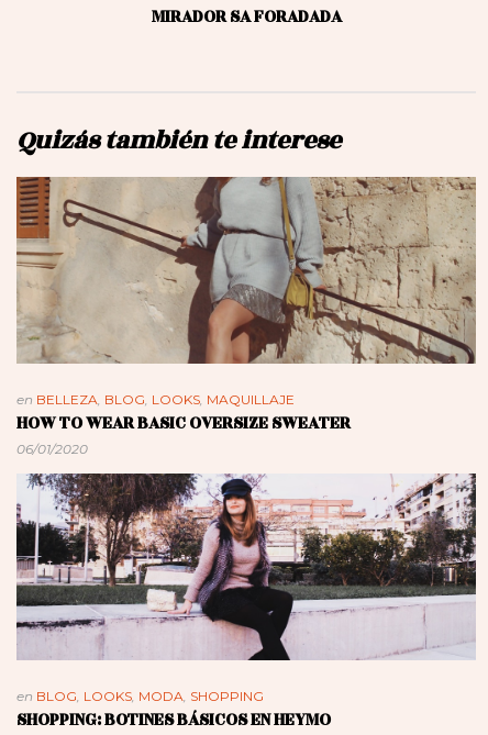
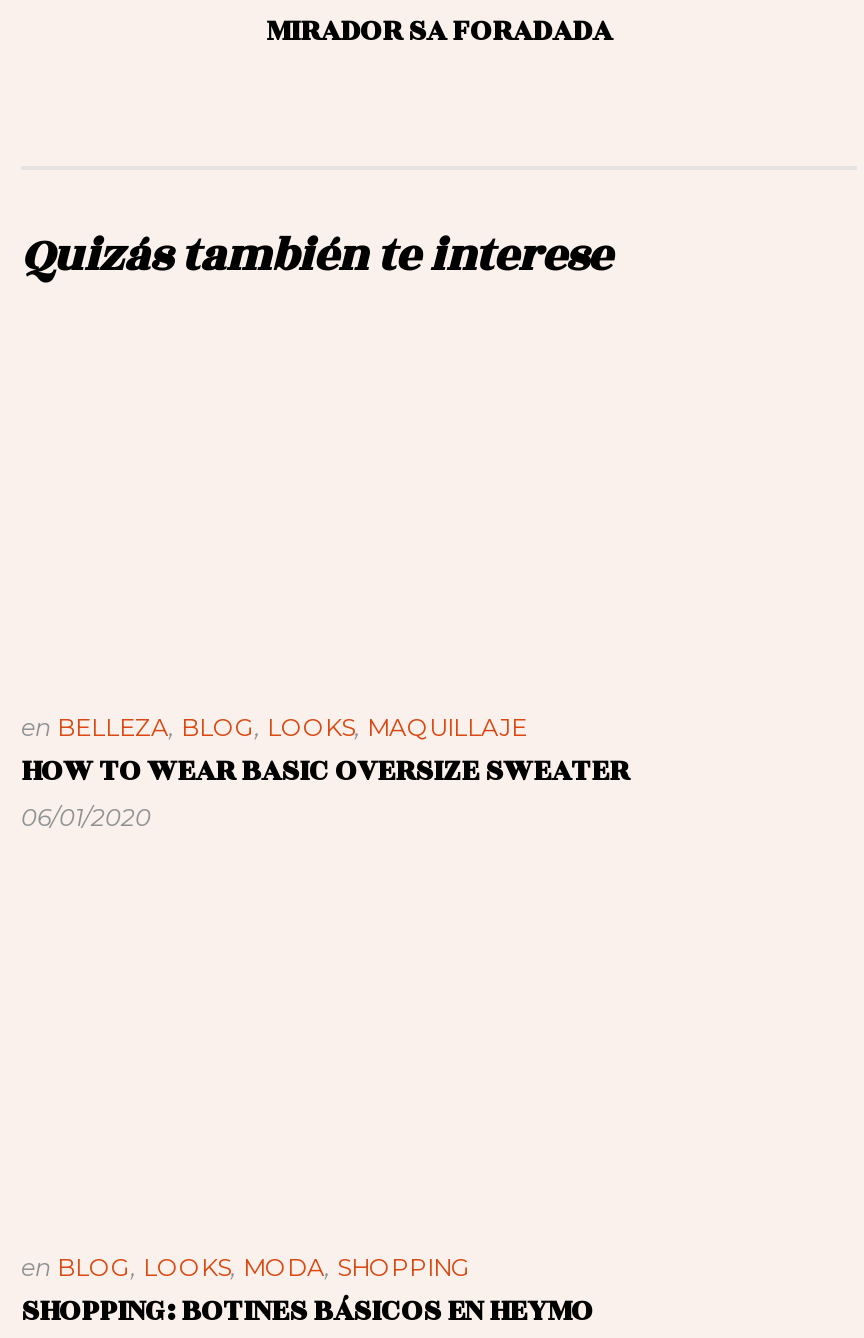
[15,176,477,365] [image] -> none
[15,472,477,661] [image] -> none

